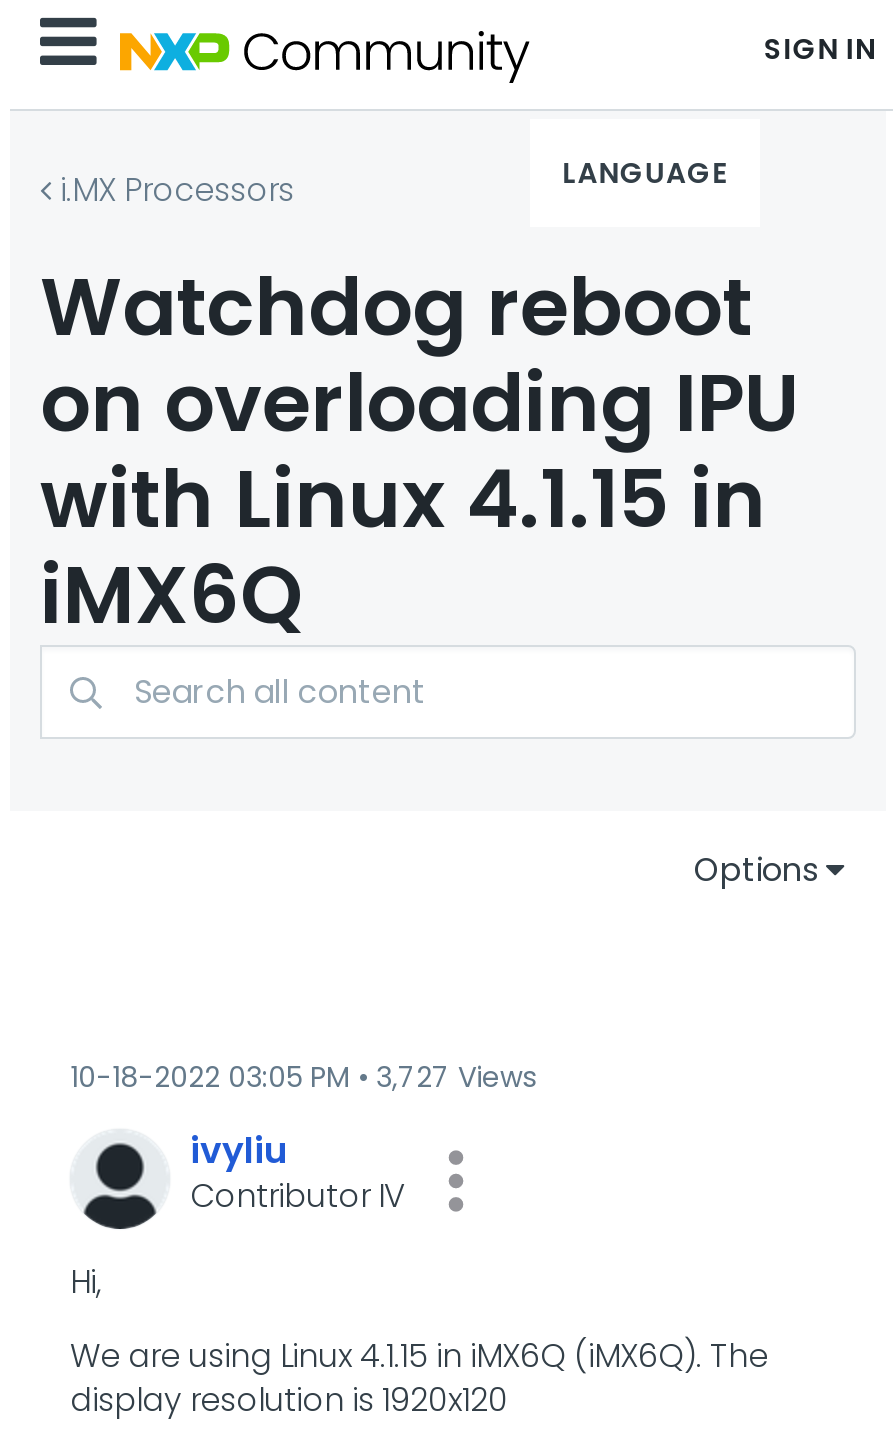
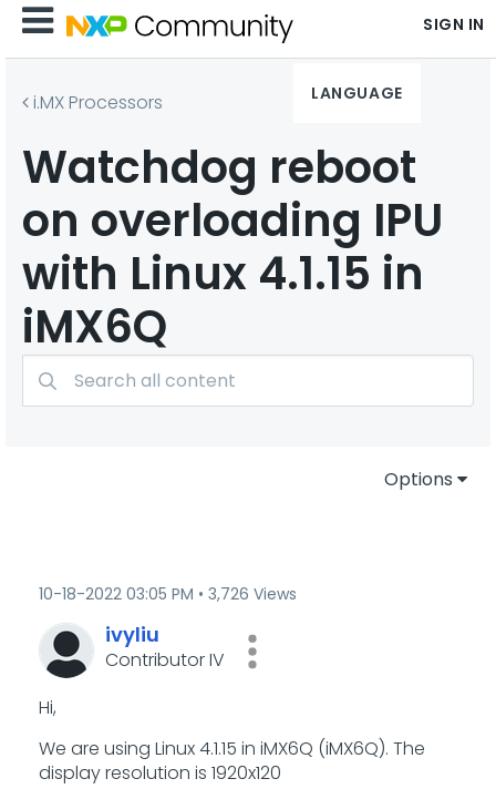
[70,1057,536,1097] 10-18-2022 03:05 PM 3,727 Views -> [39,583,297,605] 10-18-2022 03:05 PM 3,726 Views

